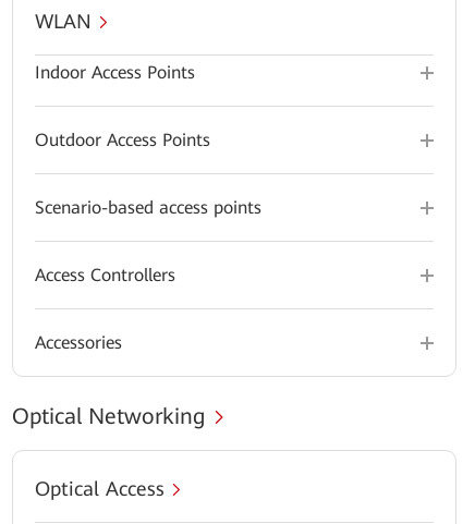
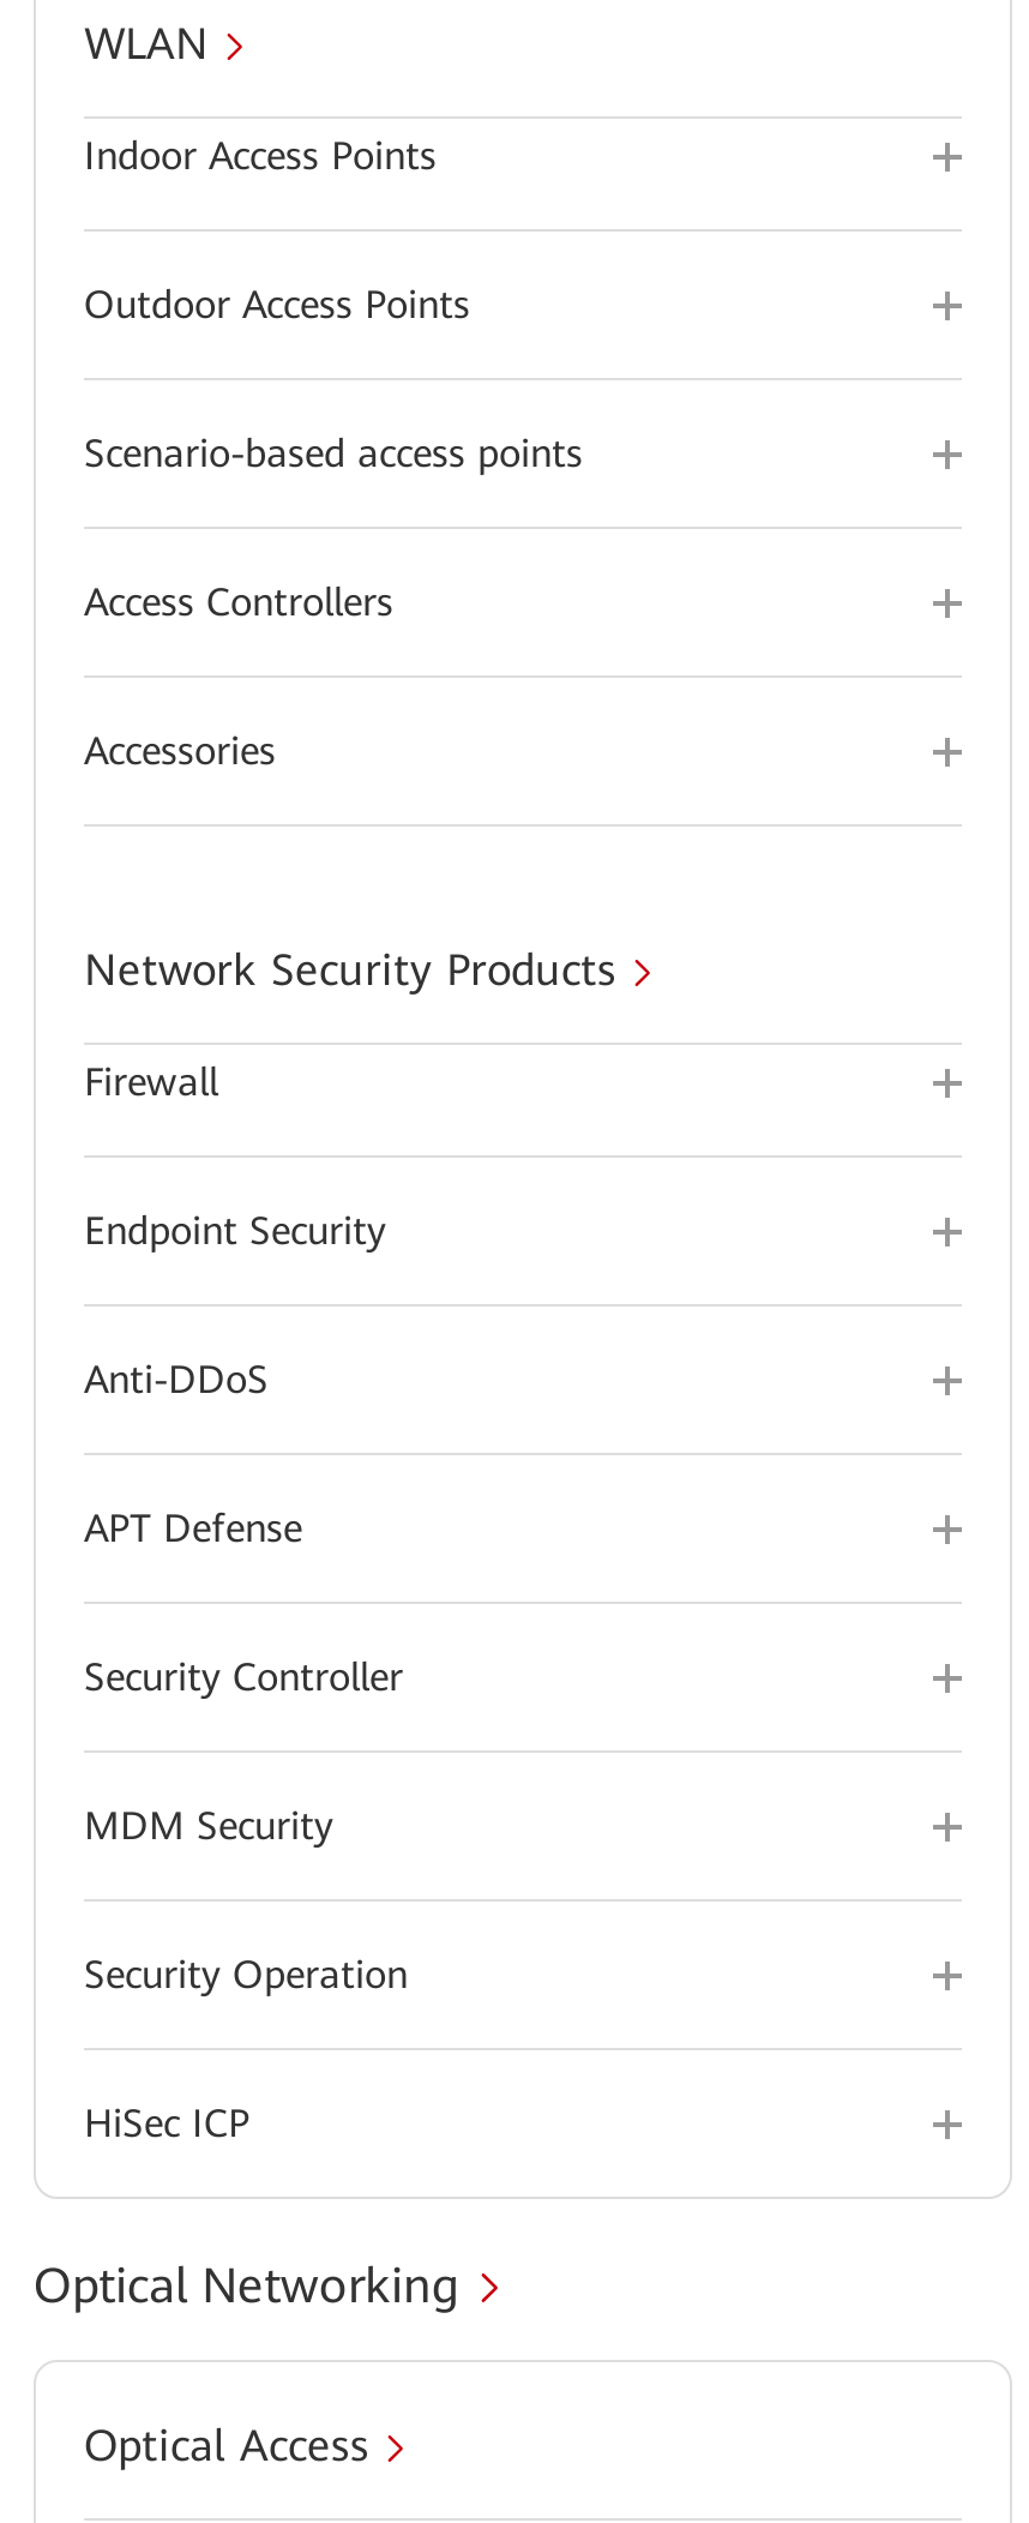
none -> [84,944,616,2146] Network Security Products | Firewall | Endpoint Security | Anti-DDoS | APT Defense | Security Controller | MDM Security | Security Operation | HiSec ICP

